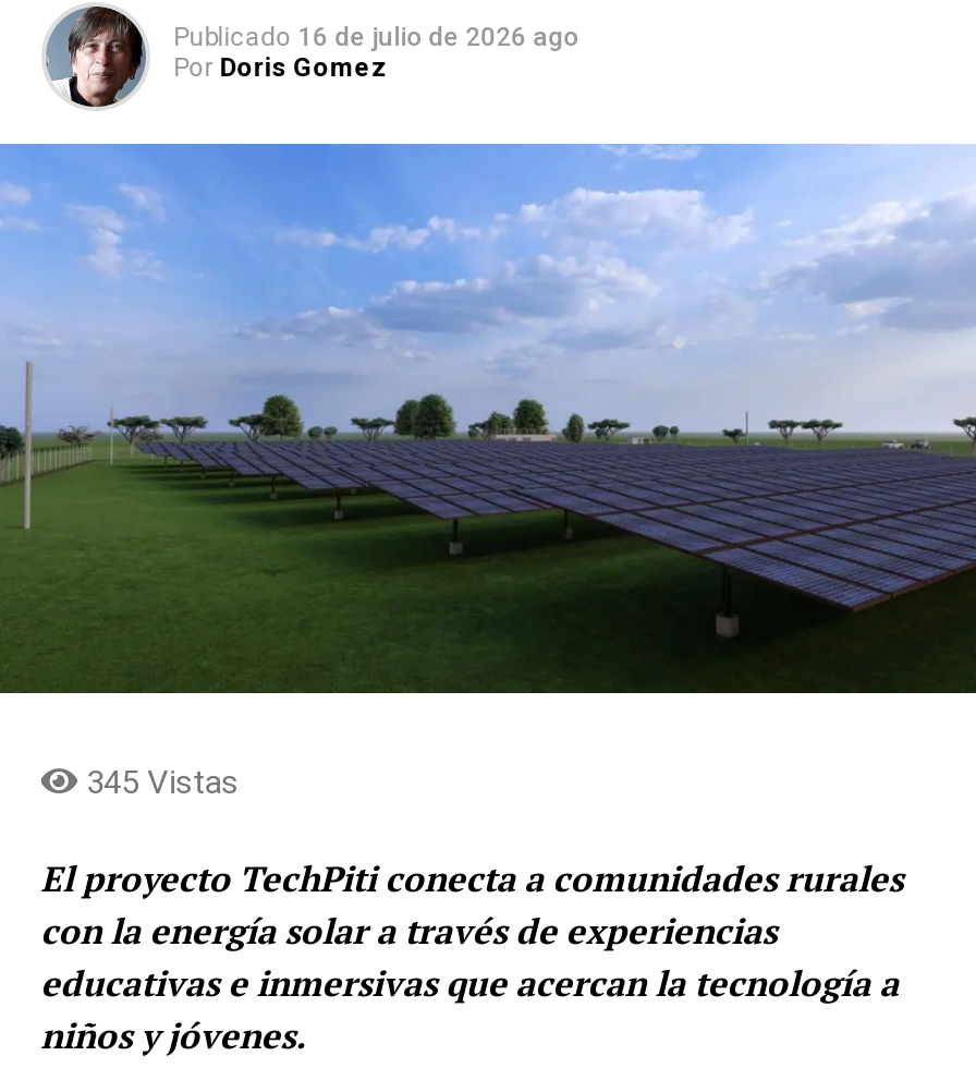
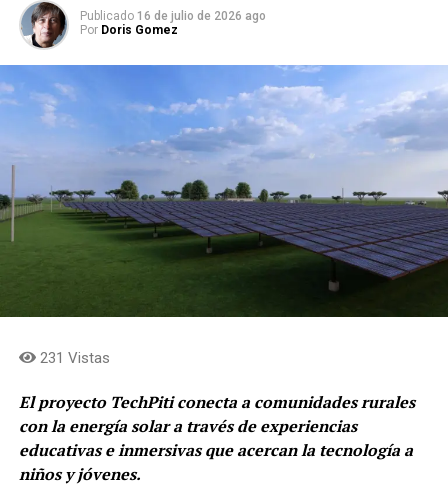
[78,762,239,801] 345 Vistas -> [36,349,110,367] 231 Vistas

